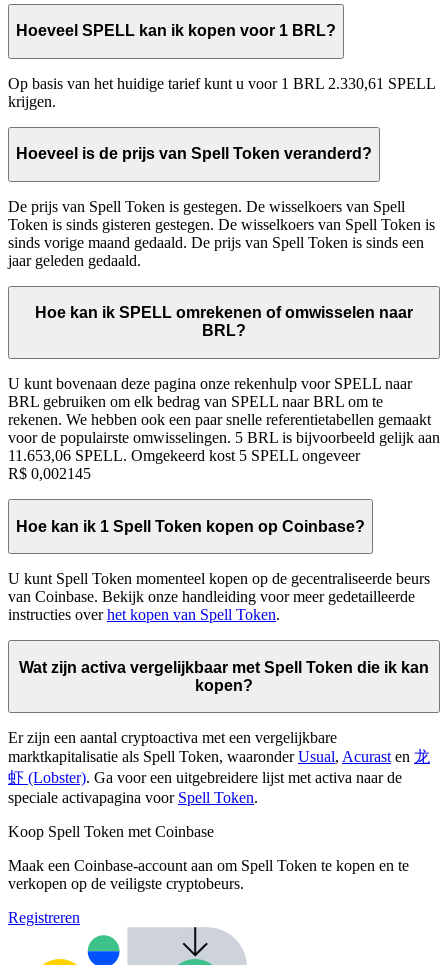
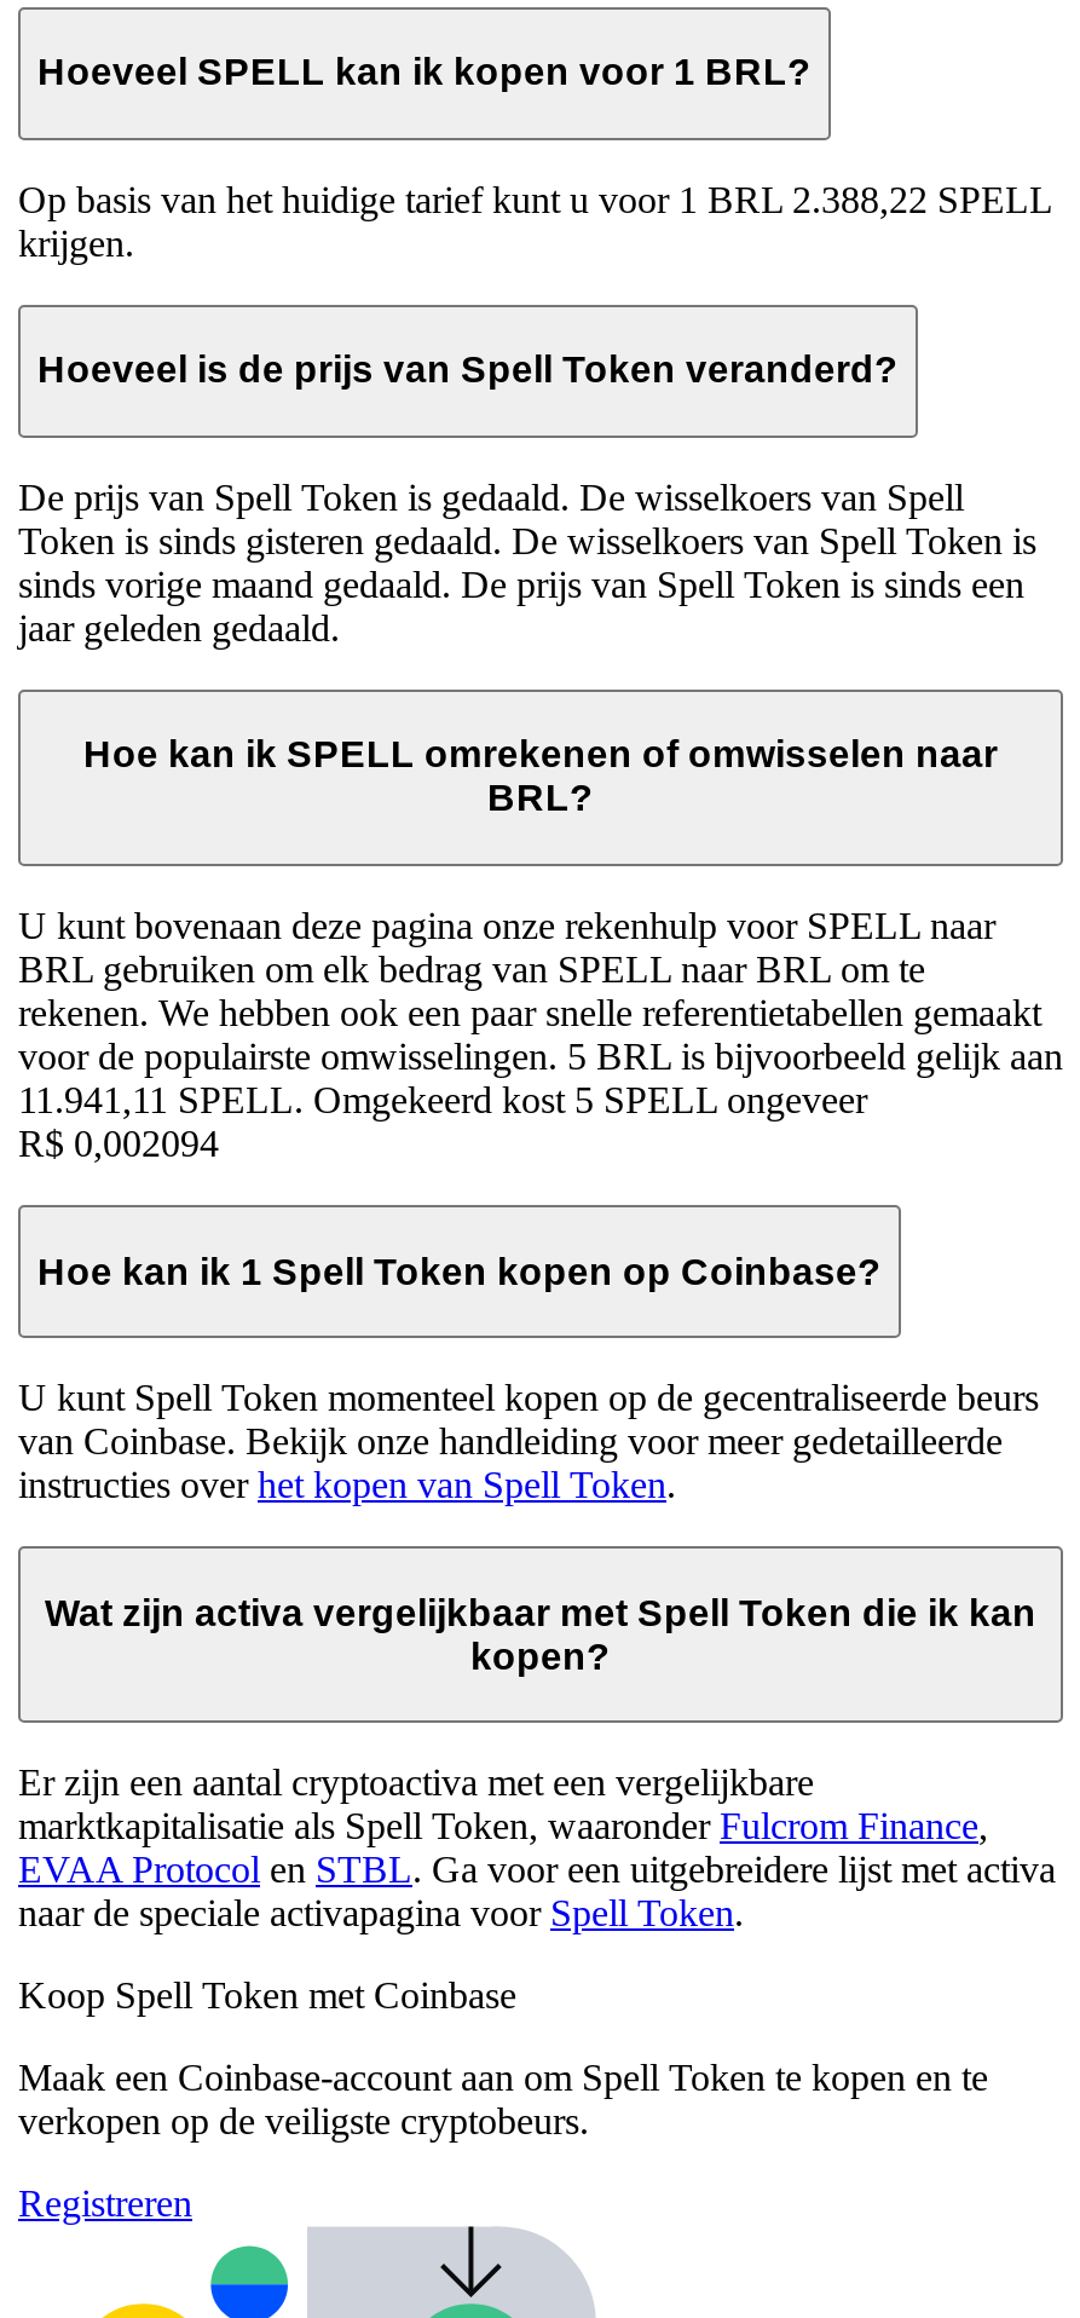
[8,75,435,92] Op basis van het huidige tarief kunt u voor 1 BRL 2.330,61 SPELL -> [18,178,1051,219] Op basis van het huidige tarief kunt u voor 1 BRL 2.388,22 SPELL
[8,198,405,215] De prijs van Spell Token is gestegen. De wisselkoers van Spell -> [18,476,964,518] De prijs van Spell Token is gedaald. De wisselkoers van Spell
[8,216,435,233] Token is sinds gisteren gestegen. De wisselkoers van Spell Token is -> [18,520,1036,561] Token is sinds gisteren gedaald. De wisselkoers van Spell Token is
[8,447,360,464] 11.653,06 SPELL. Omgekeerd kost 5 SPELL ongeveer -> [18,1079,867,1121] 11.941,11 SPELL. Omgekeerd kost 5 SPELL ongeveer
[8,465,91,482] R$ 0,002145 -> [18,1123,219,1164] R$ 0,002094
[8,748,430,806] marktkapitalisatie als Spell Token, waaronder Usual, Acurast en龙 | 虾 (Lobster). Ga voor een uitgebreidere lijst met activa naar de | speciale activapagina voor Spell Token. -> [18,1806,1056,1934] marktkapitalisatie als Spell Token, waaronder Fulcrom Finance, | EVAA Protocol en STBL. Ga voor een uitgebreidere lijst met activa | naar de speciale activapagina voor Spell Token.

